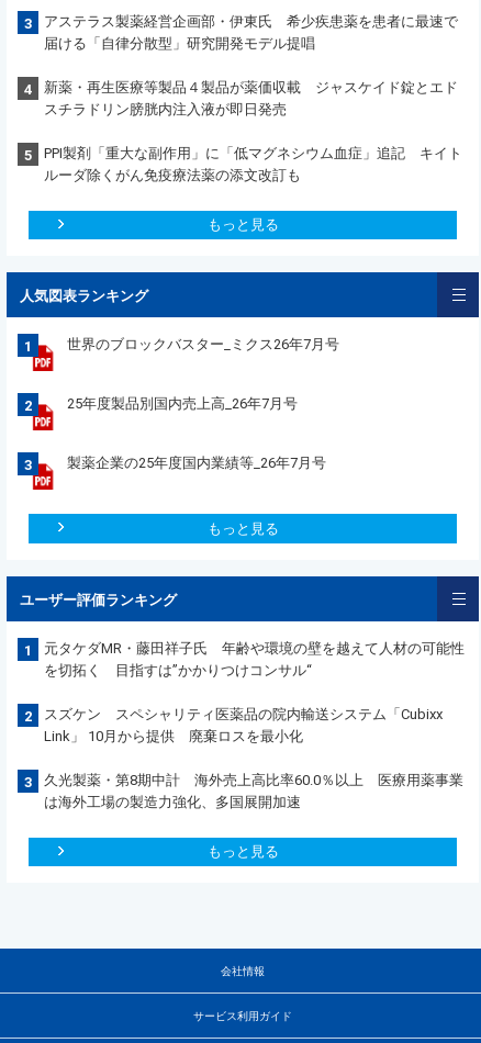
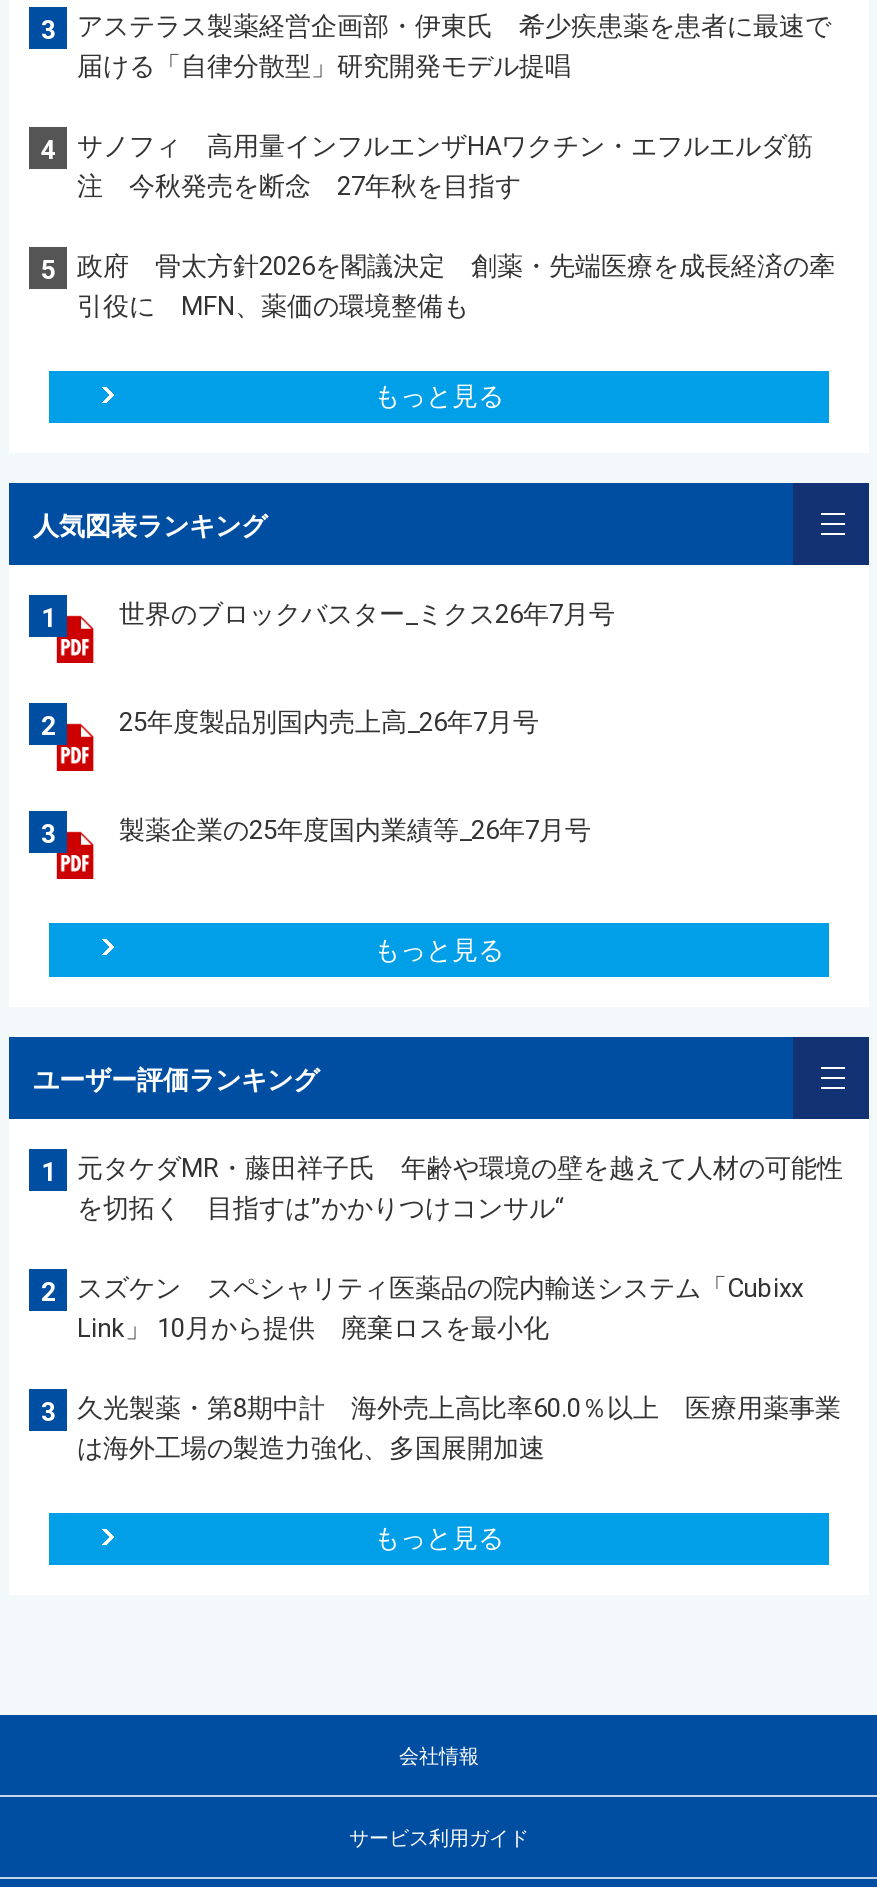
[44,79,458,117] 新薬・再生医療等製品４製品が薬価収載 ジャスケイド錠とエド | スチラドリン膀胱内注入液が即日発売 -> [77,131,813,201] サノフィ 高用量インフルエンザHAワクチン・エフルエルダ筋 | 注 今秋発売を断念 27年秋を目指す
[44,145,462,183] PPI製剤「重大な副作用」に「低マグネシウム血症」追記 キイト | ルーダ除くがん免疫療法薬の添文改訂も -> [77,251,835,321] 政府 骨太方針2026を閣議決定 創薬・先端医療を成長経済の牽 | 引役に MFN、薬価の環境整備も

